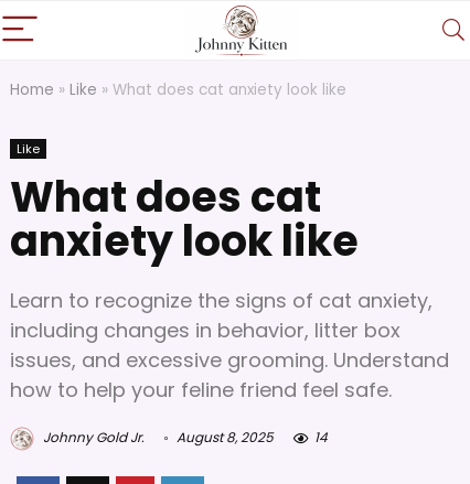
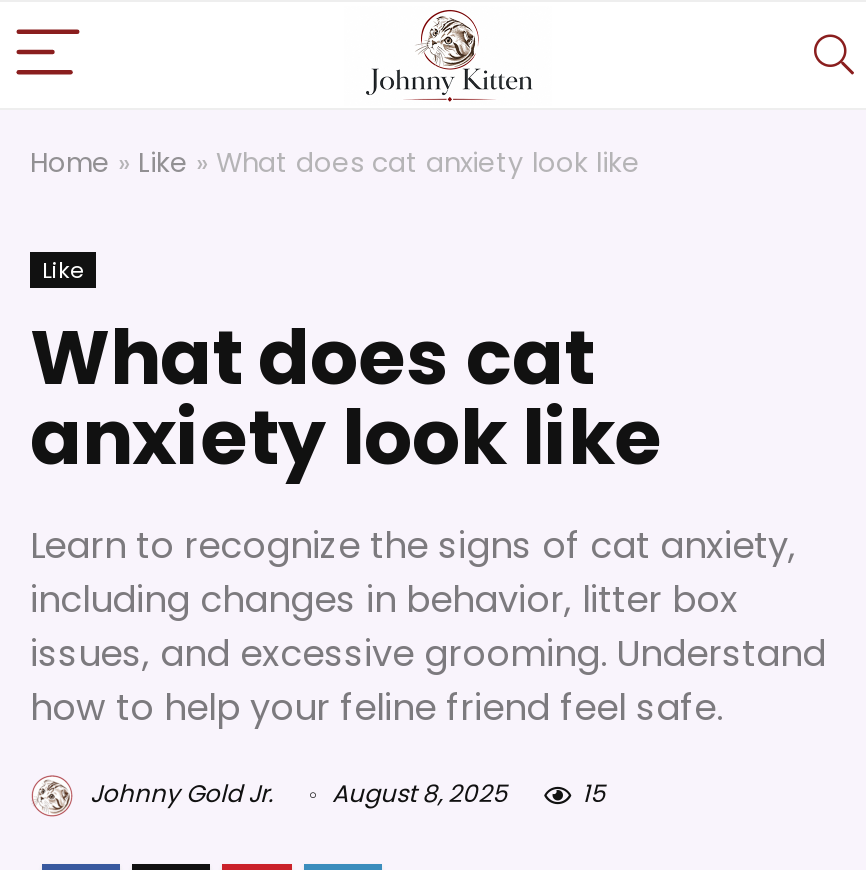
[314,428,328,447] 14 -> [582,777,606,811] 15

